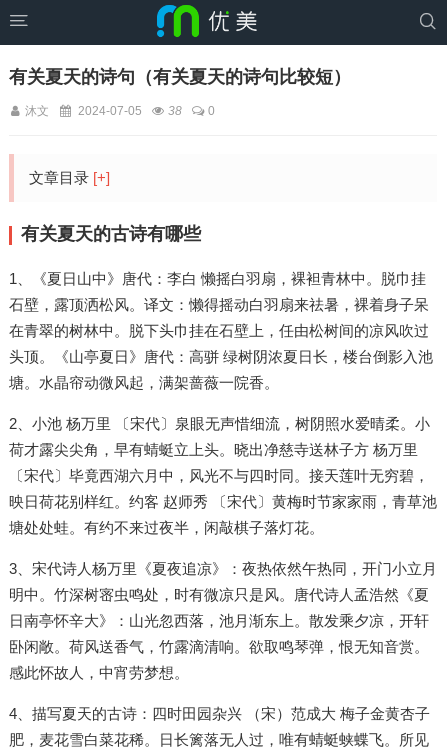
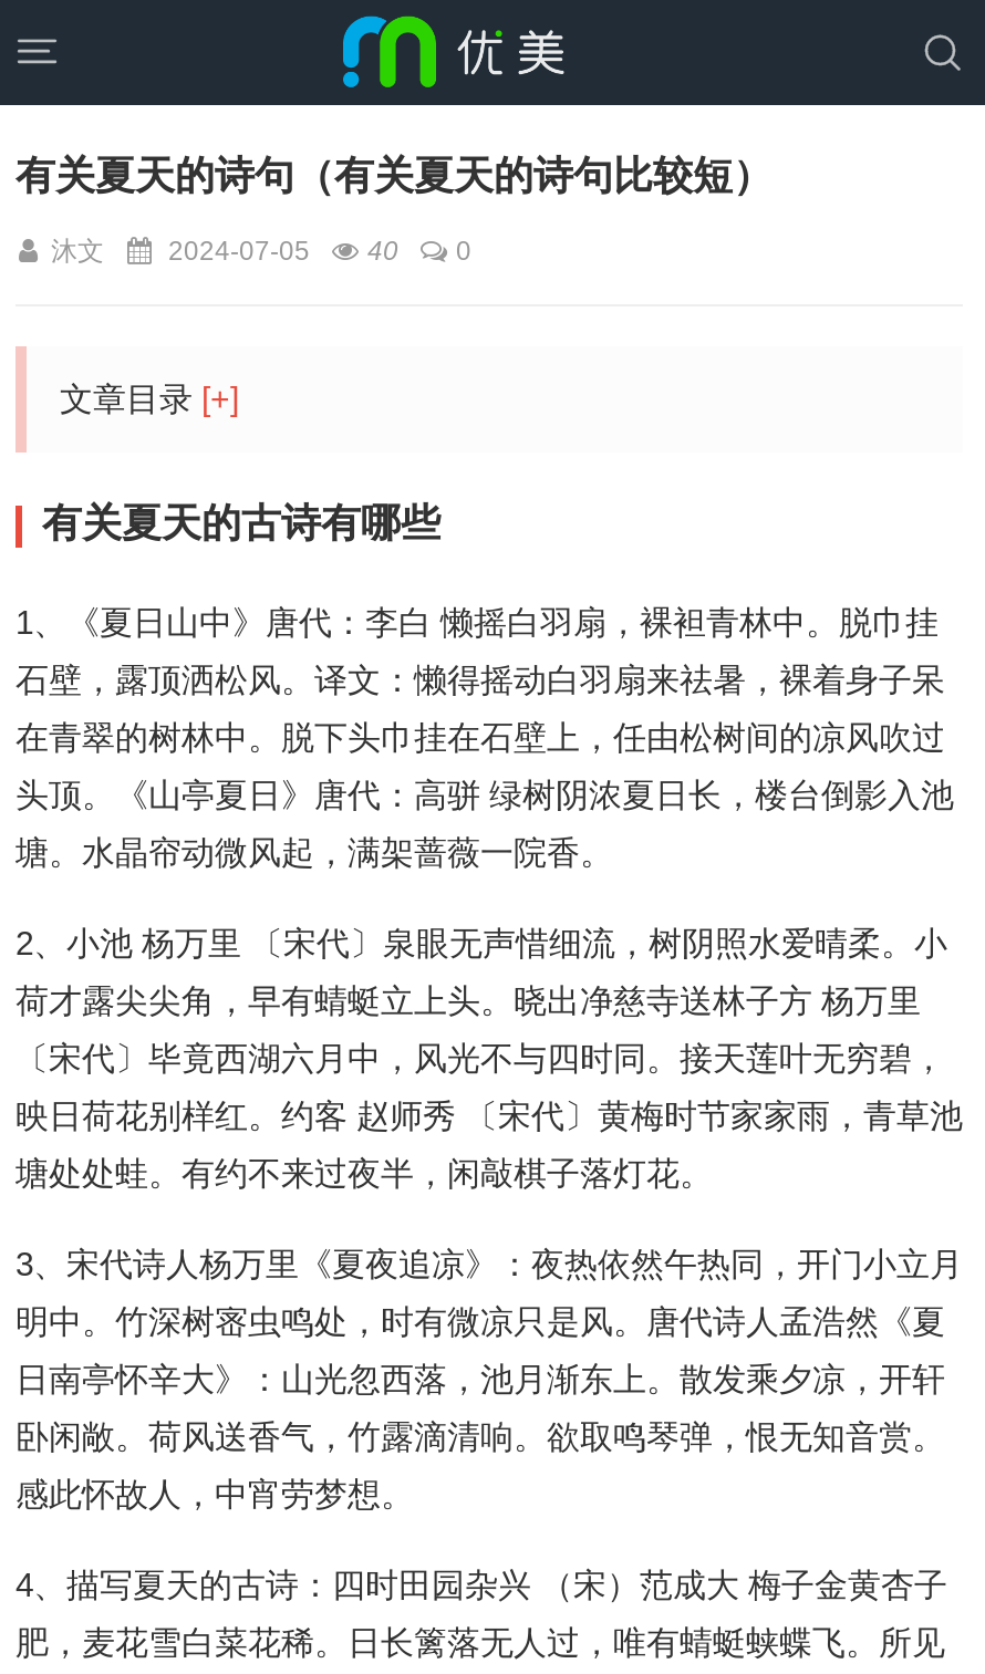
[25,104,215,118] 沐文 2024-07-05 38 0 -> [51,236,471,267] 沐文 2024-07-05 40 0

